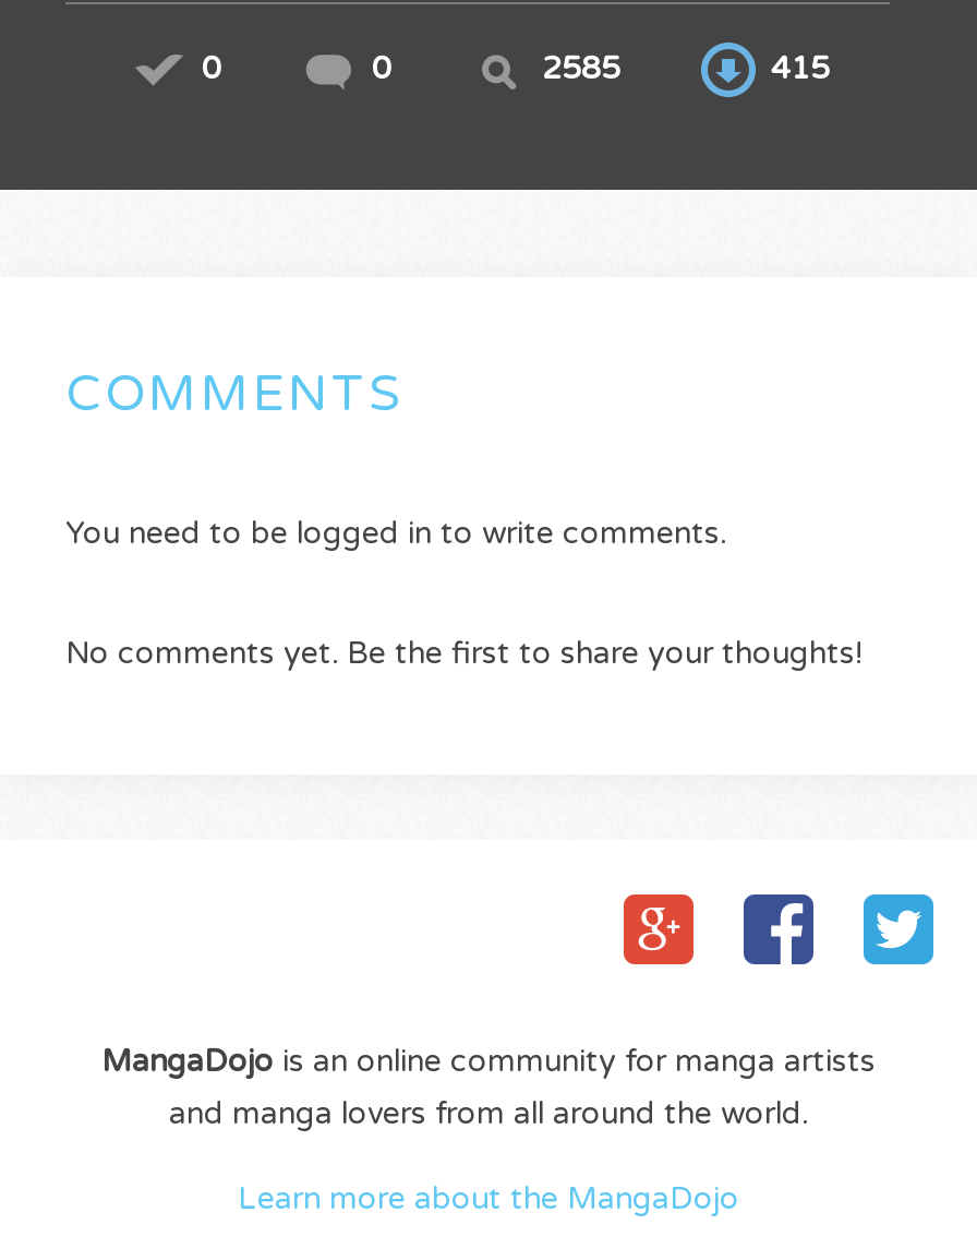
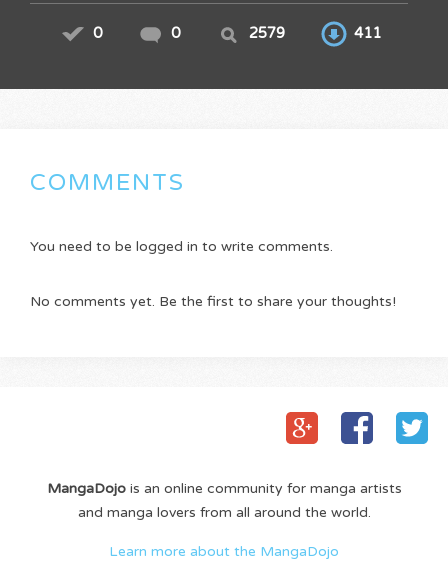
[542,50,620,87] 2585 -> [248,25,284,42] 2579
[771,50,830,87] 415 -> [353,25,380,42] 411

